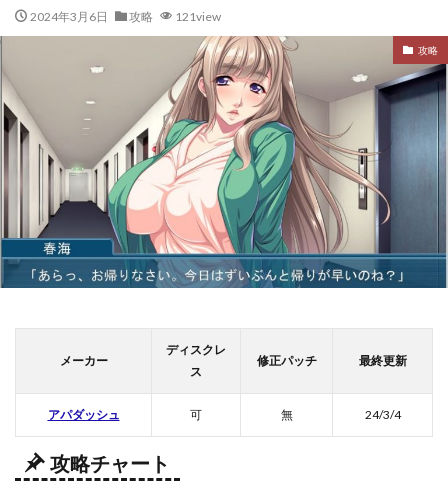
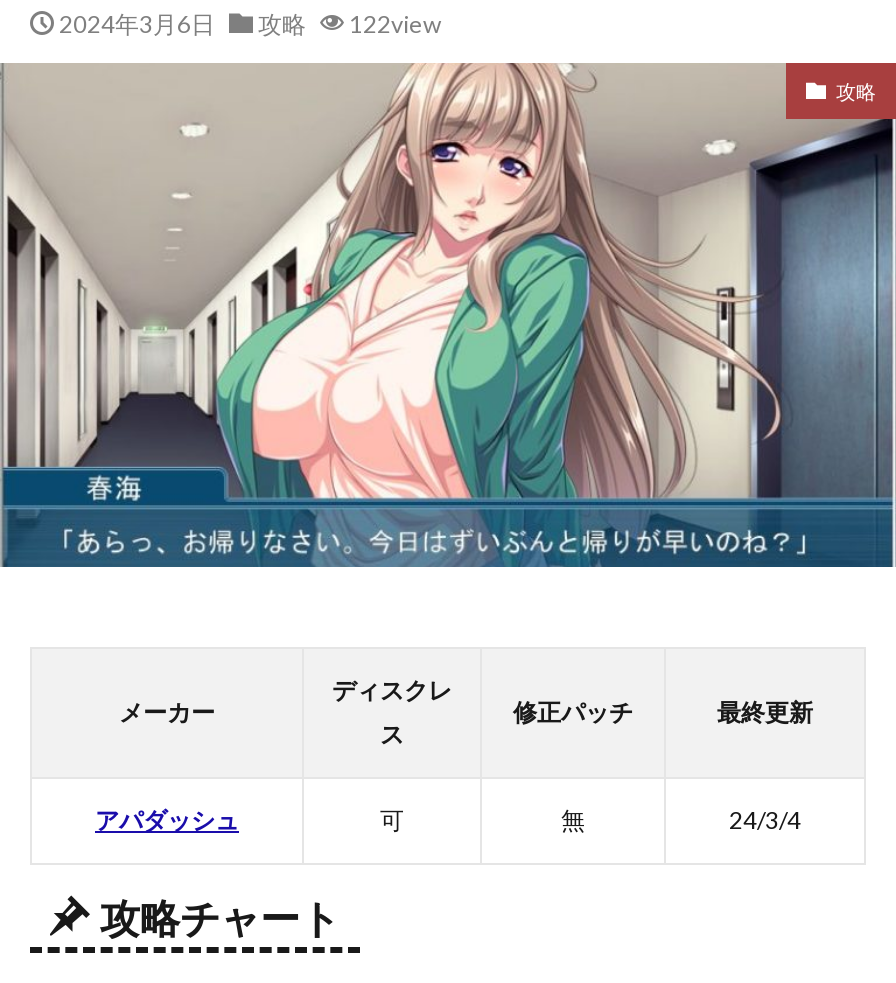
[29,9,220,24] 2024年3月6日 攻略 121view -> [59,9,441,39] 2024年3月6日 攻略 122view

